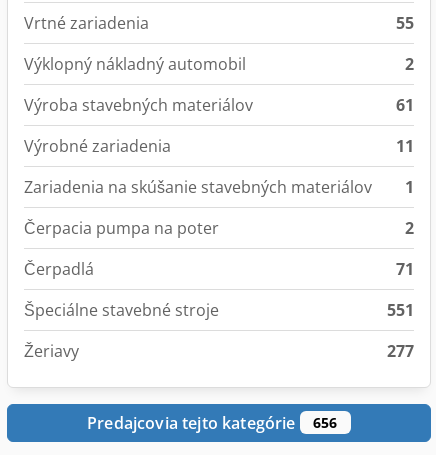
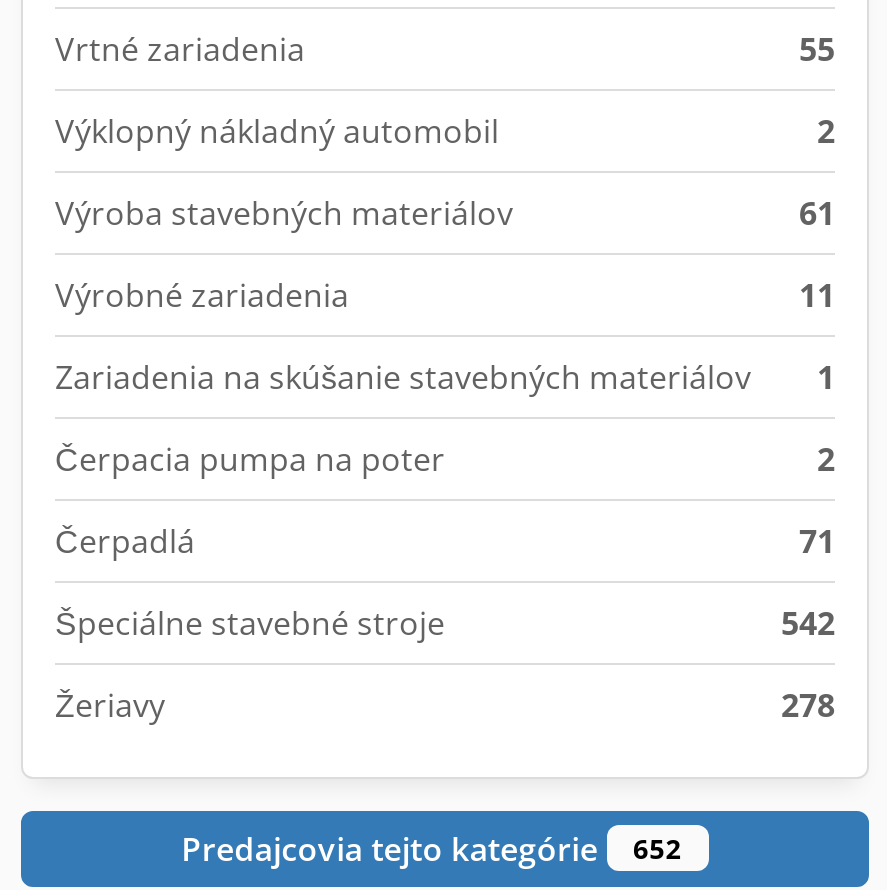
[387,299,414,321] 551 -> [781,601,835,645] 542
[387,340,414,362] 277 -> [781,683,835,727] 278
[87,412,337,434] Predajcovia tejto kategórie 656 -> [181,827,682,871] Predajcovia tejto kategórie 652

